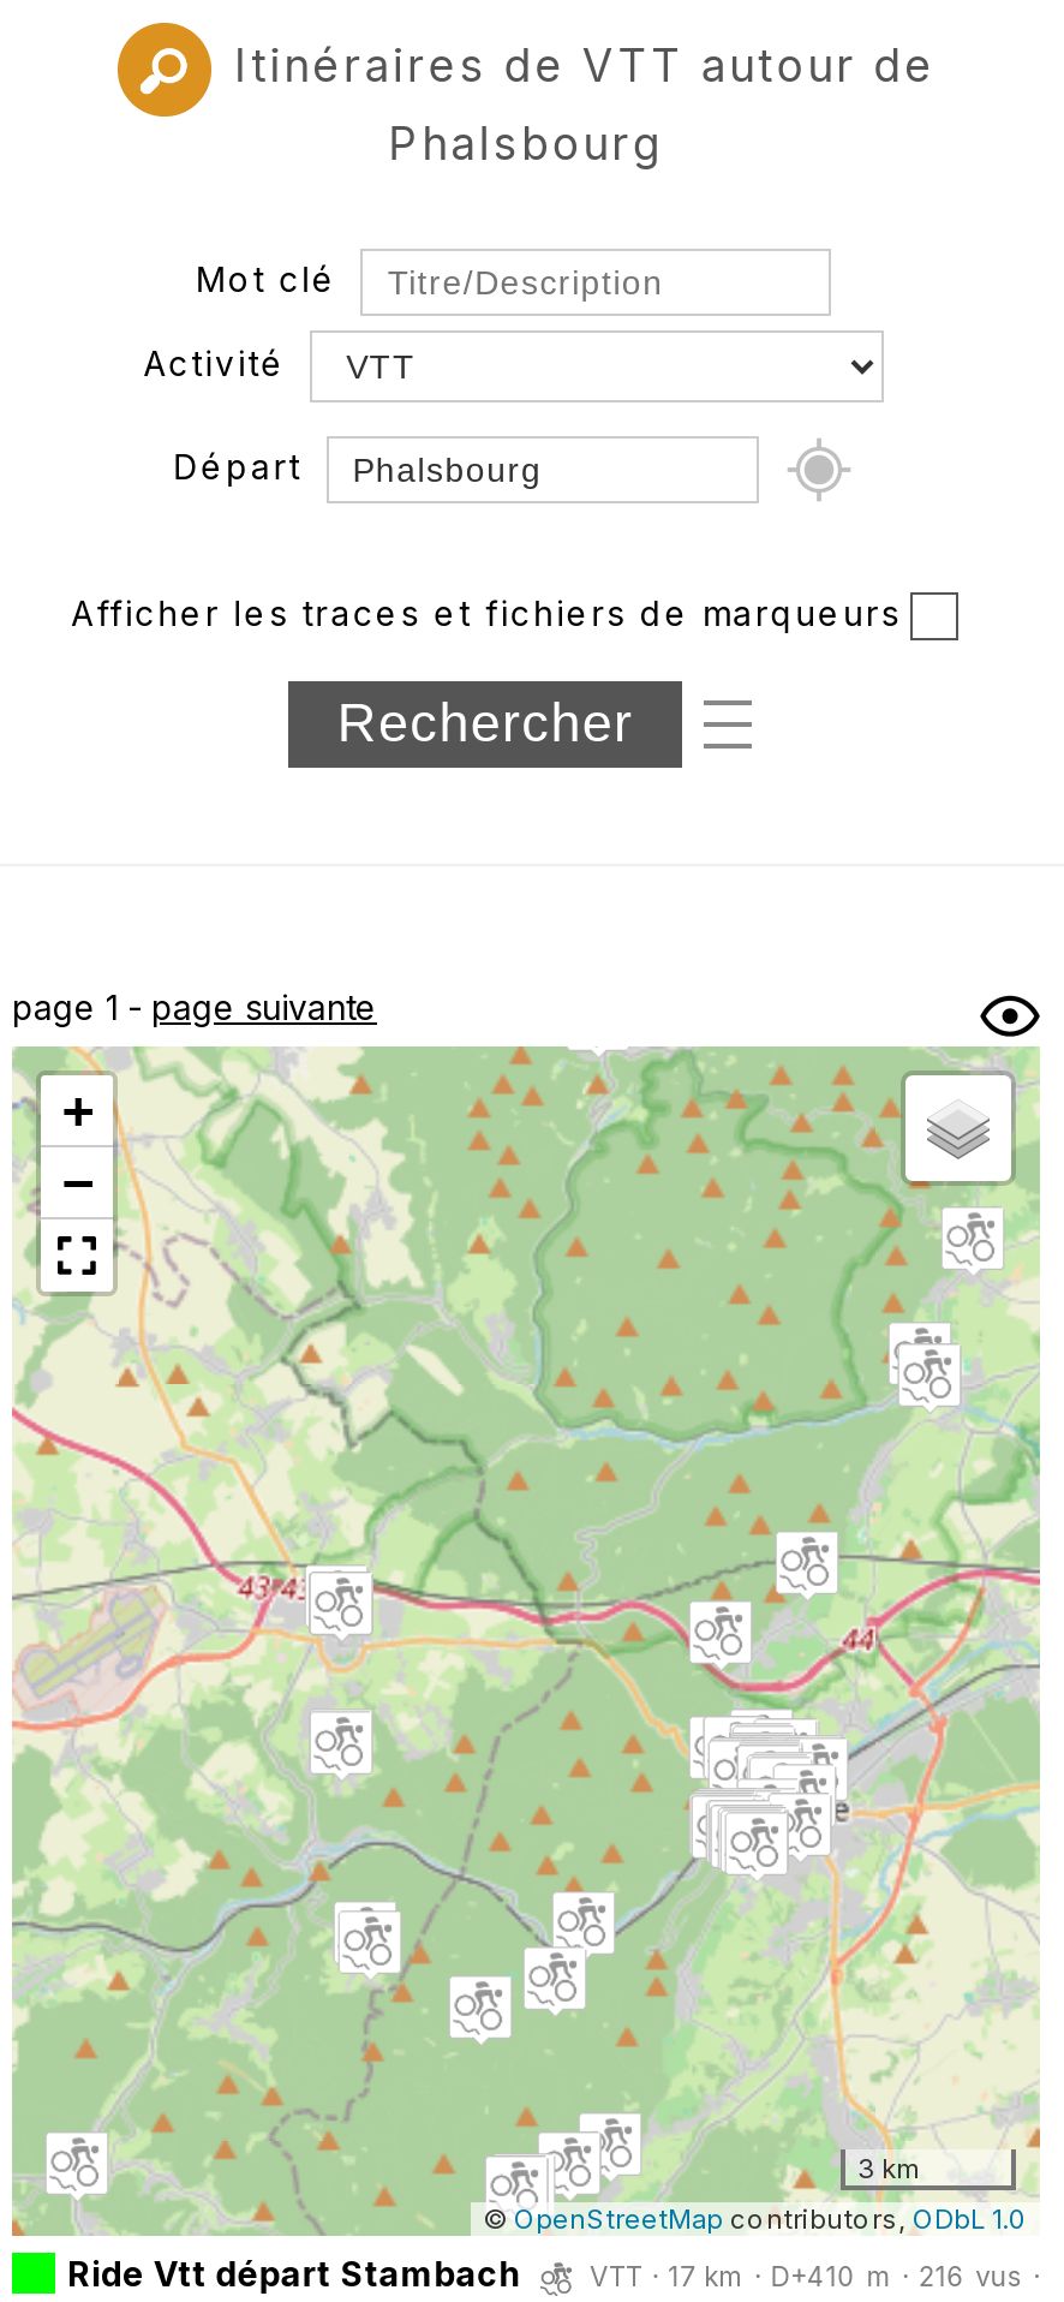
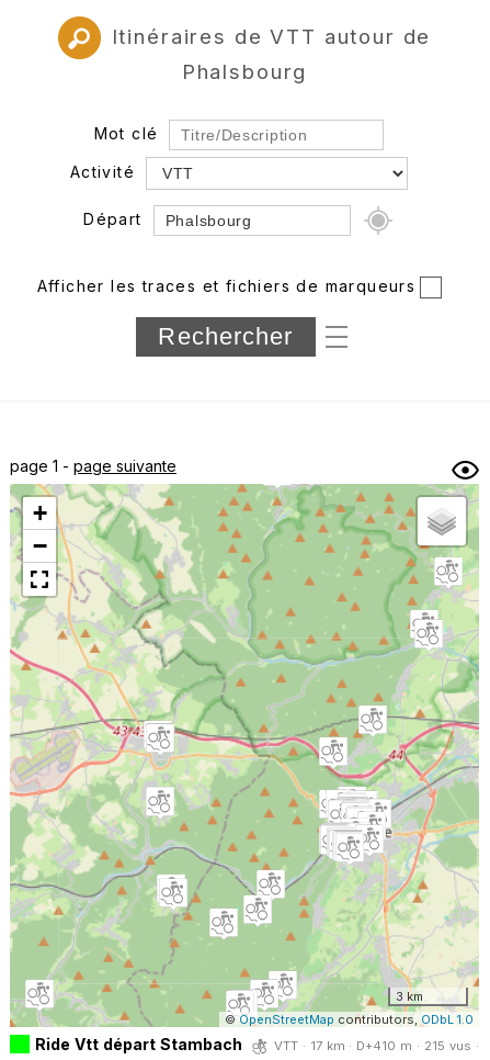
[67,2252,1040,2292] Ride Vtt départ Stambach VTT · 17 km · D+410 m · 216 vus · -> [35,1034,479,1053] Ride Vtt départ Stambach VTT · 17 km · D+410 m · 215 vus ·

